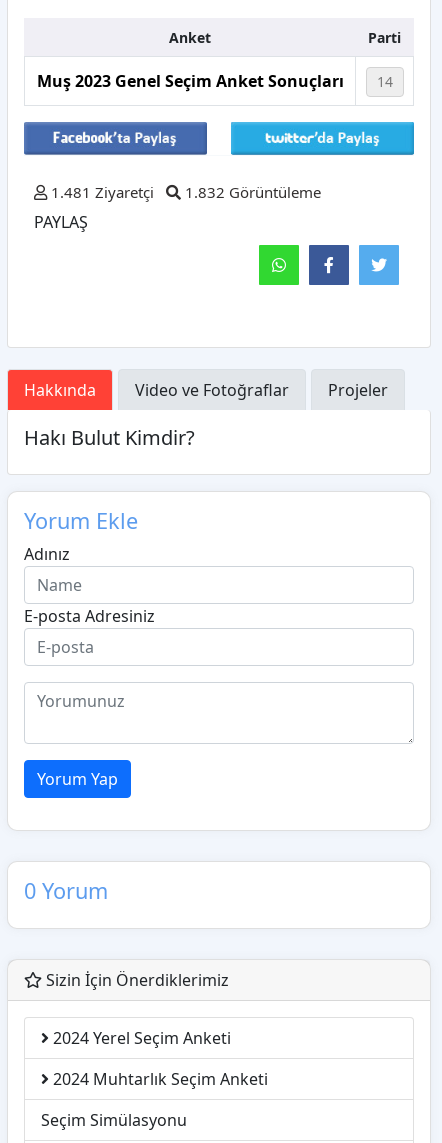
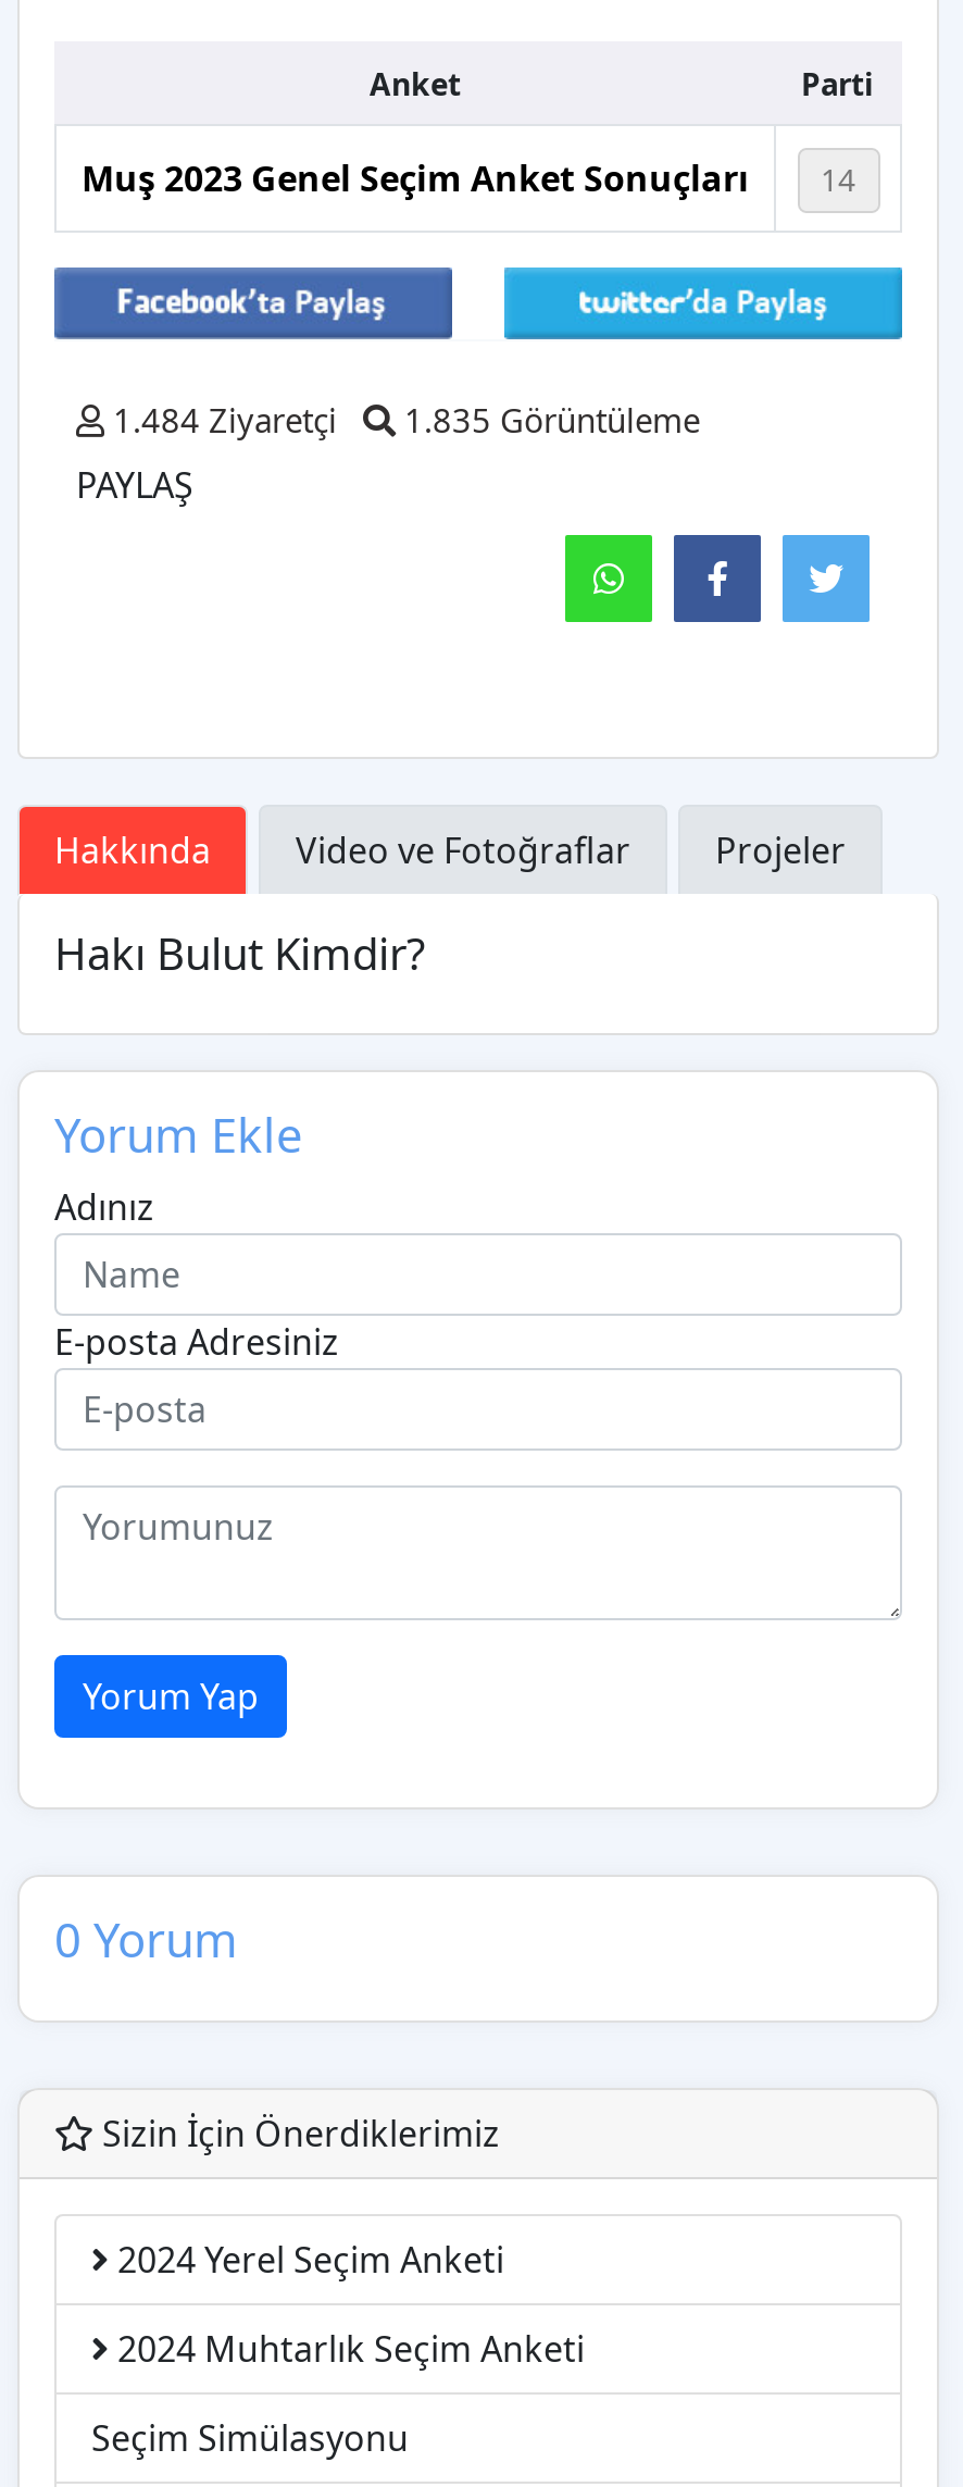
[47,182,154,202] 1.481 Ziyaretçi -> [104,399,337,442] 1.484 Ziyaretçi
[181,182,321,202] 1.832 Görüntüleme -> [396,399,700,442] 1.835 Görüntüleme

